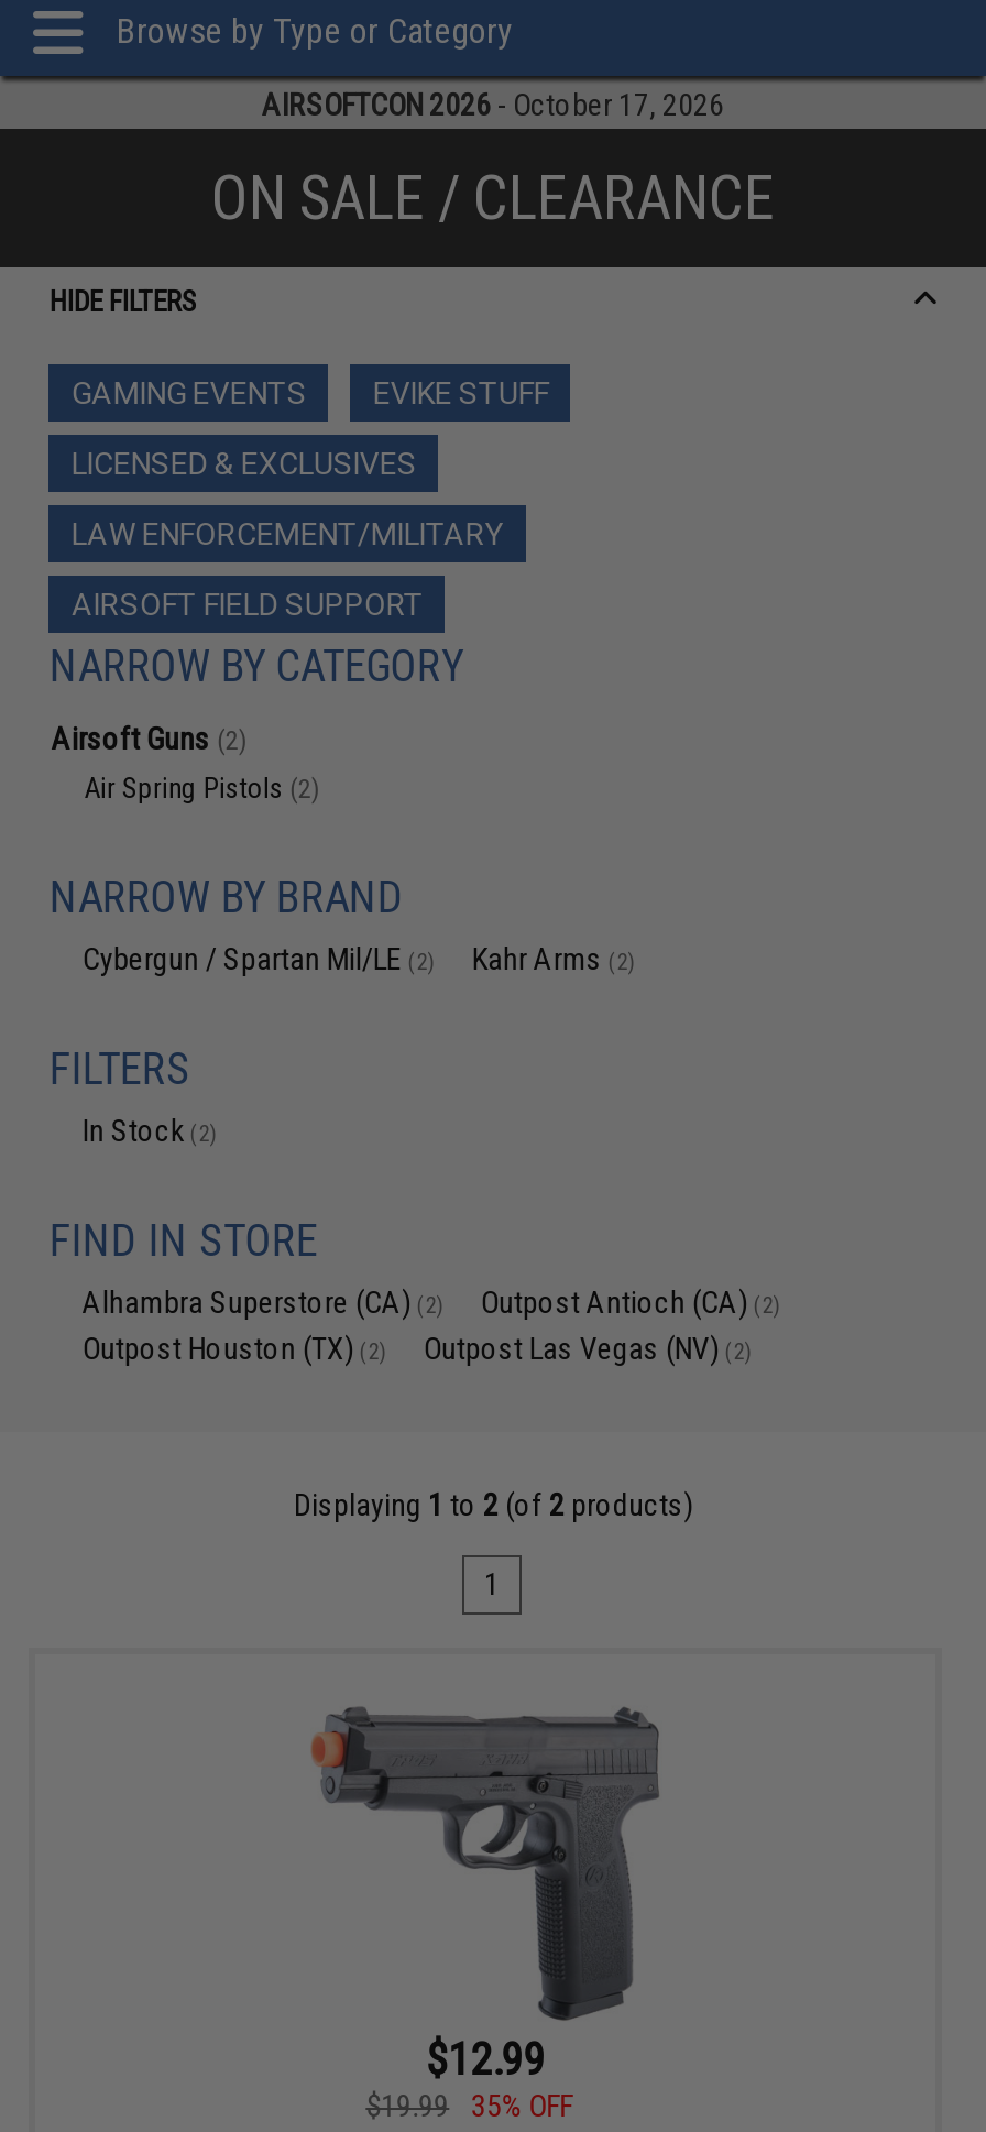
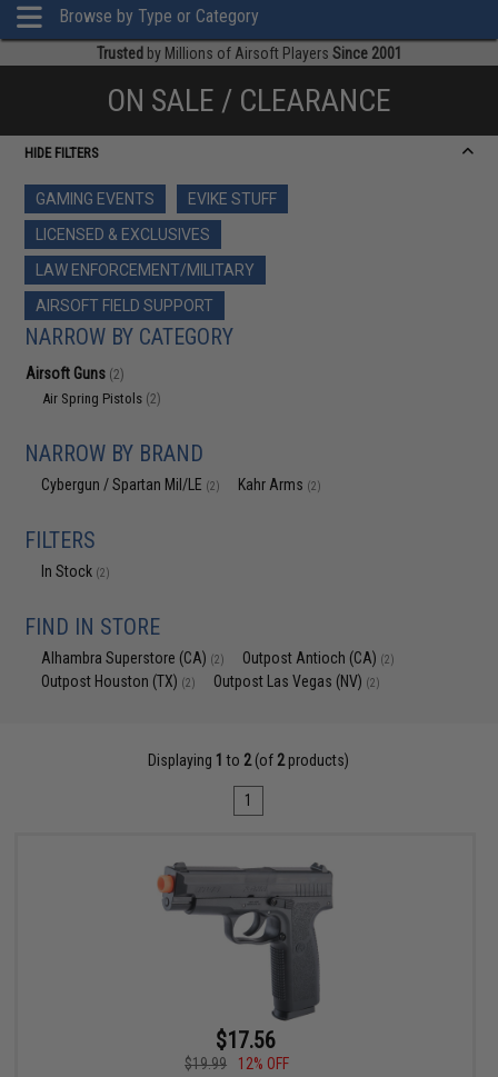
[262,87,724,122] AIRSOFTCON 2026 - October 17, 2026 -> [96,44,402,62] Trusted by Millions of Airsoft Players Since 2001
[426,2034,545,2087] $12.99 -> [215,1027,275,1054] $17.56
[366,2089,573,2124] $19.99 35% OFF -> [185,1055,289,1073] $19.99 12% OFF

